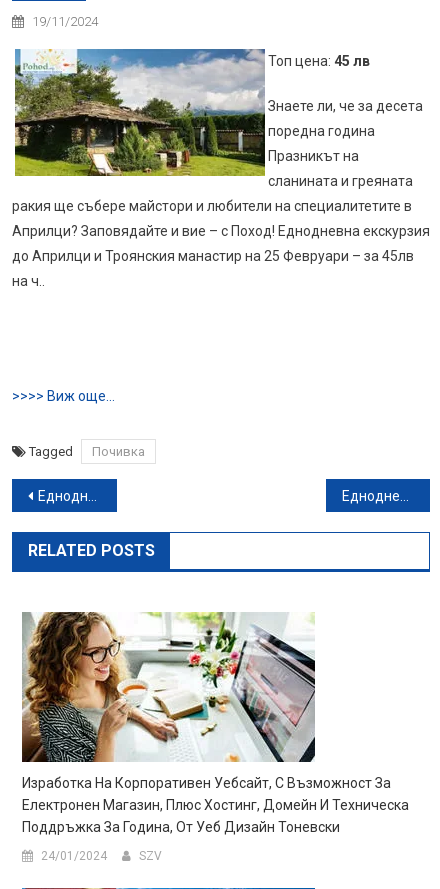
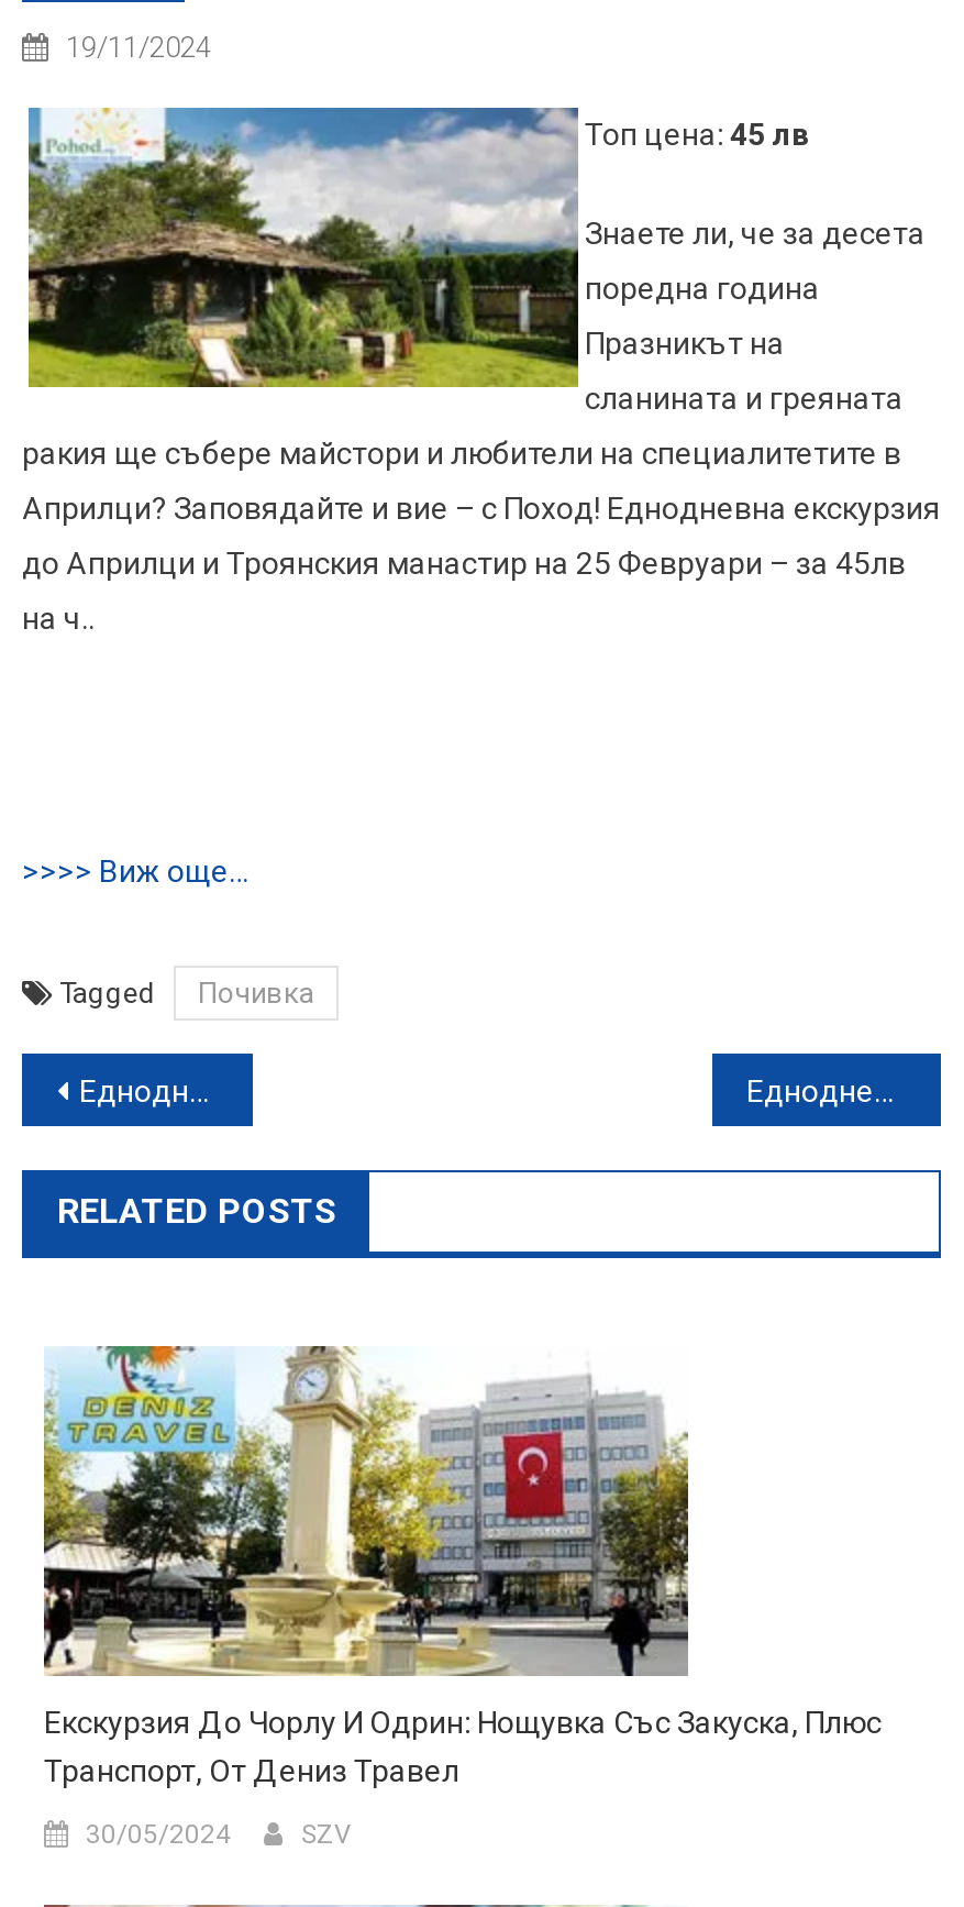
[22,611,409,835] [image] | Изработка На Корпоративен Уебсайт, С Възможност За | Електронен Магазин, Плюс Хостинг, Домейн И Техническа | Поддръжка За Година, От Уеб Дизайн Тоневски -> [44,1344,882,1788] [image] | Екскурзия До Чорлу И Одрин: Нощувка Със Закуска, Плюс | Транспорт, От Дениз Травел
[41,849,107,863] 24/01/2024 -> [86,1819,231,1850] 30/05/2024

